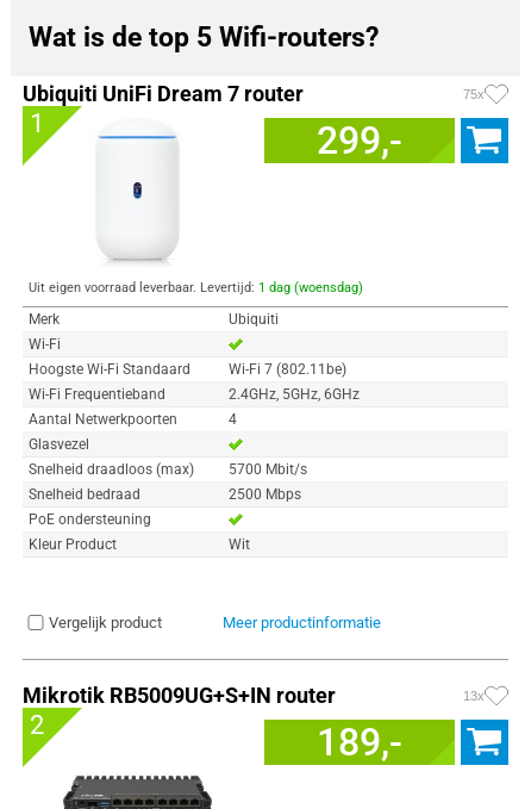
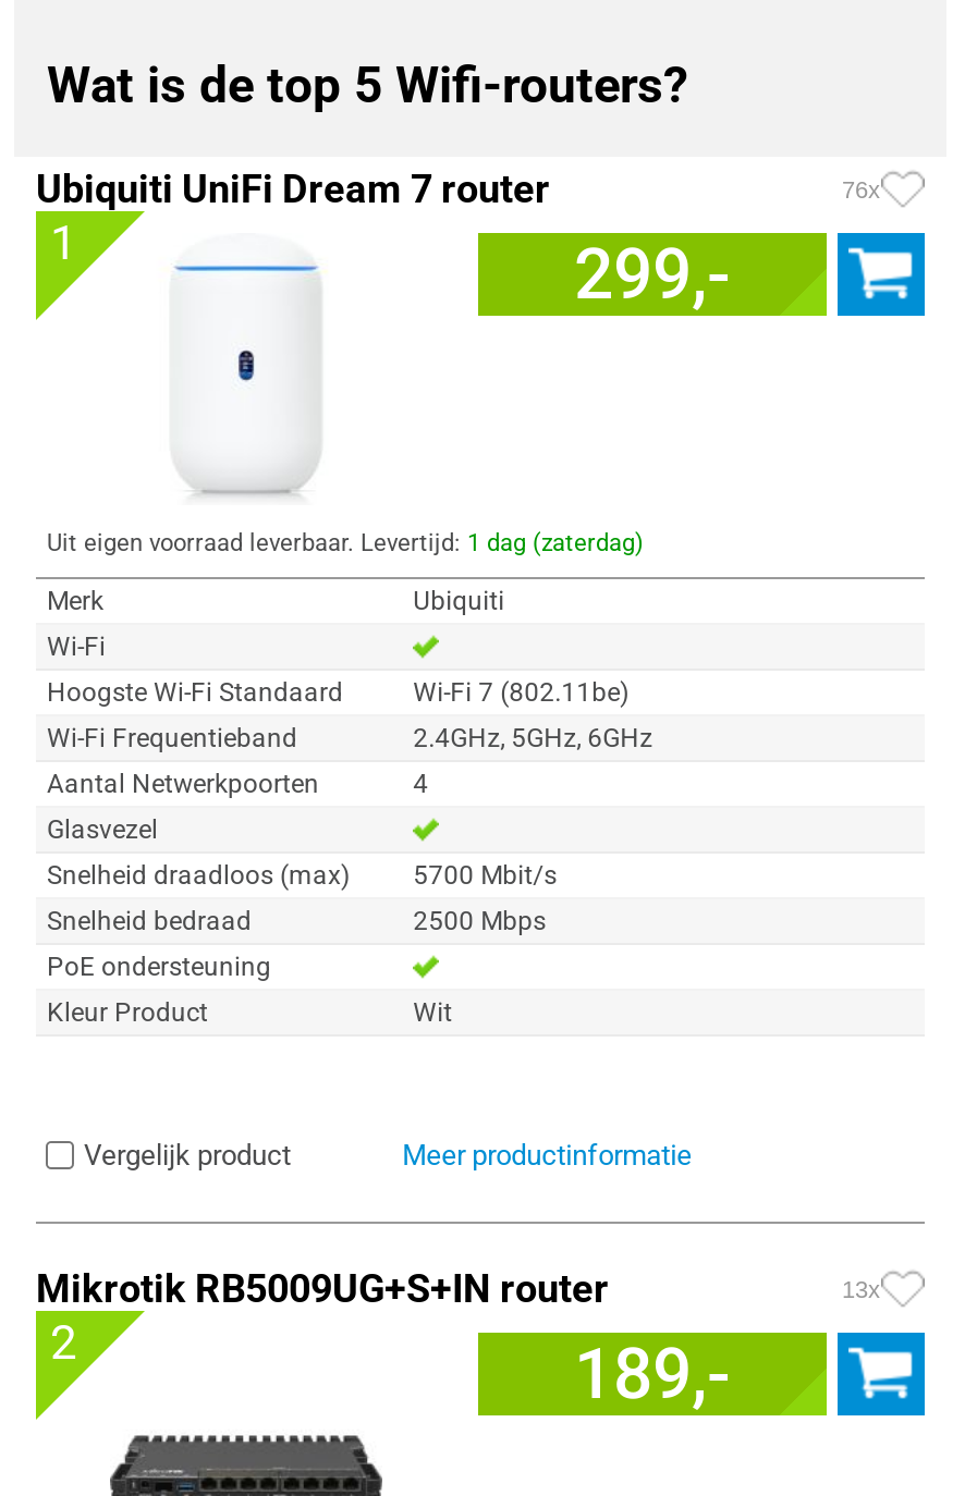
[463,88,485,102] 75x -> [842,177,881,204] 76x
[29,281,363,296] Uit eigen voorraad leverbaar. Levertijd: 1 dag (woensdag) -> [47,530,644,559] Uit eigen voorraad leverbaar. Levertijd: 1 dag (zaterdag)

